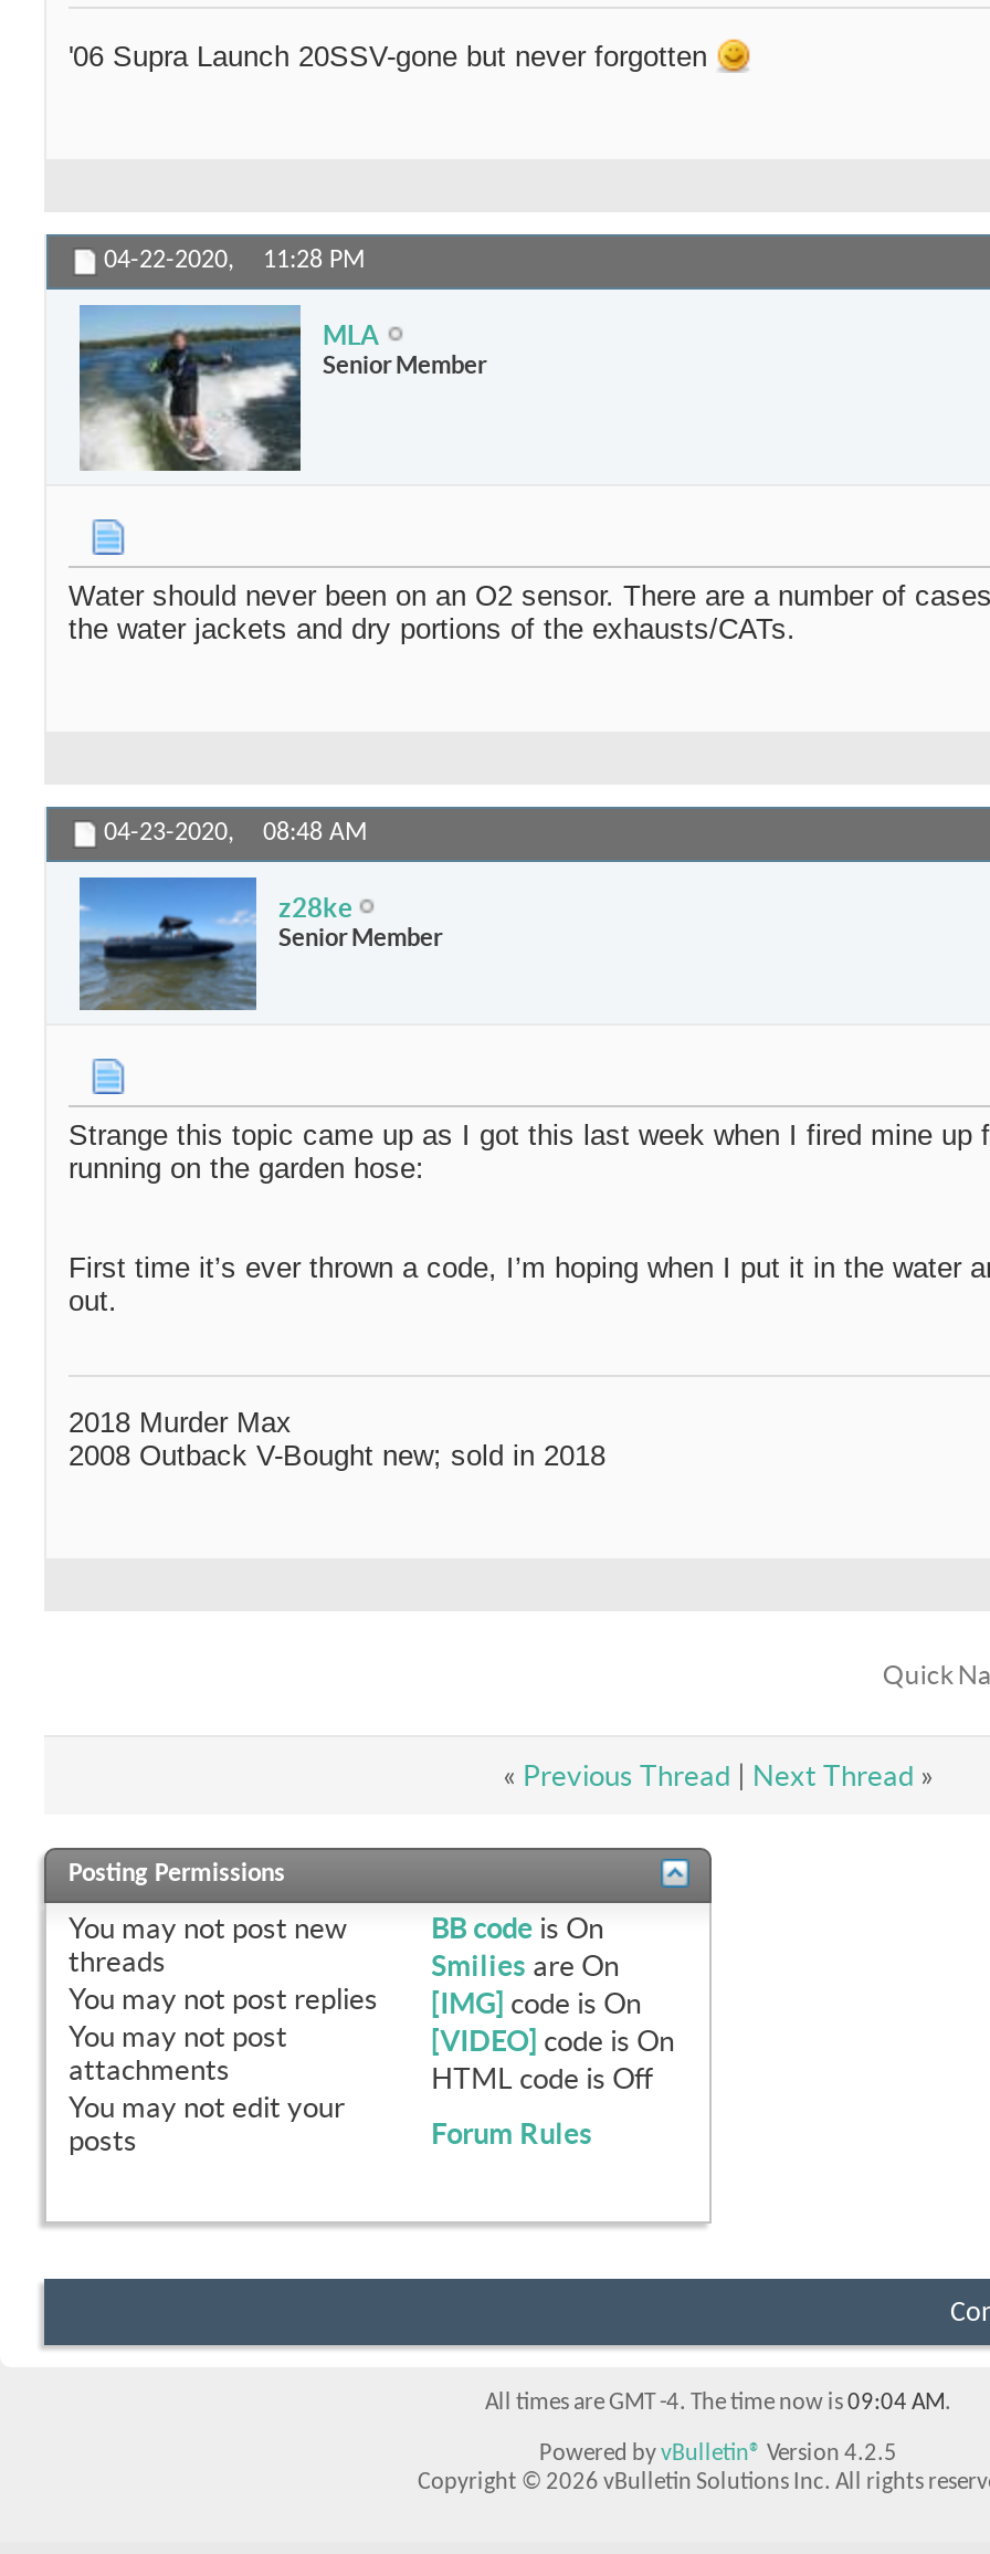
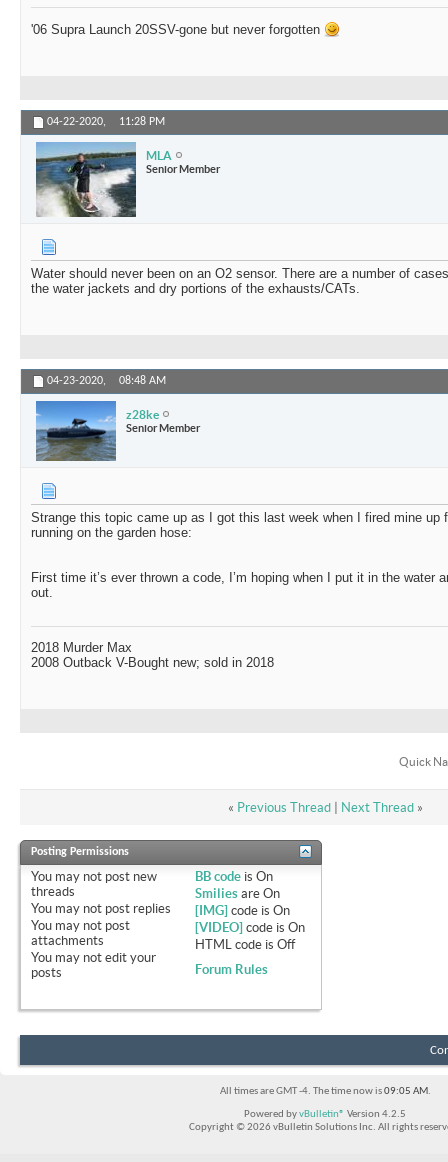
[485,2392,951,2417] All times are GMT -4. The time now is 09:04 AM. -> [219,1086,430,1097] All times are GMT -4. The time now is 09:05 AM.

